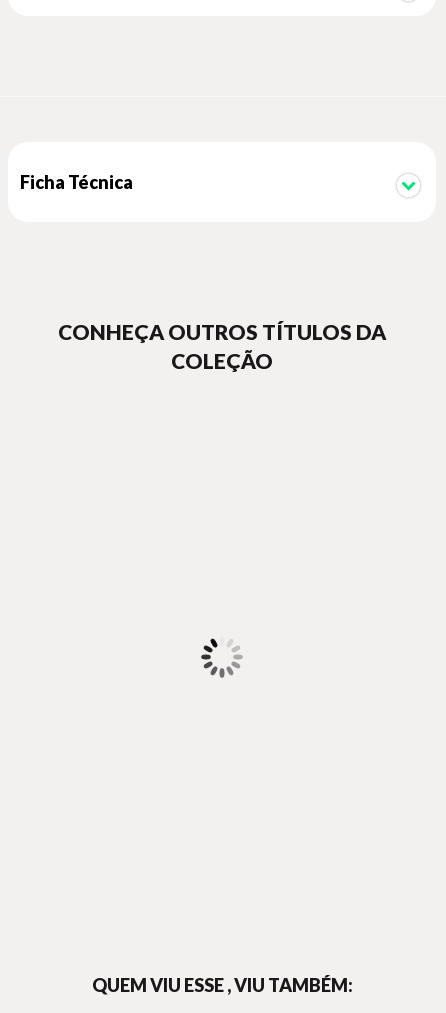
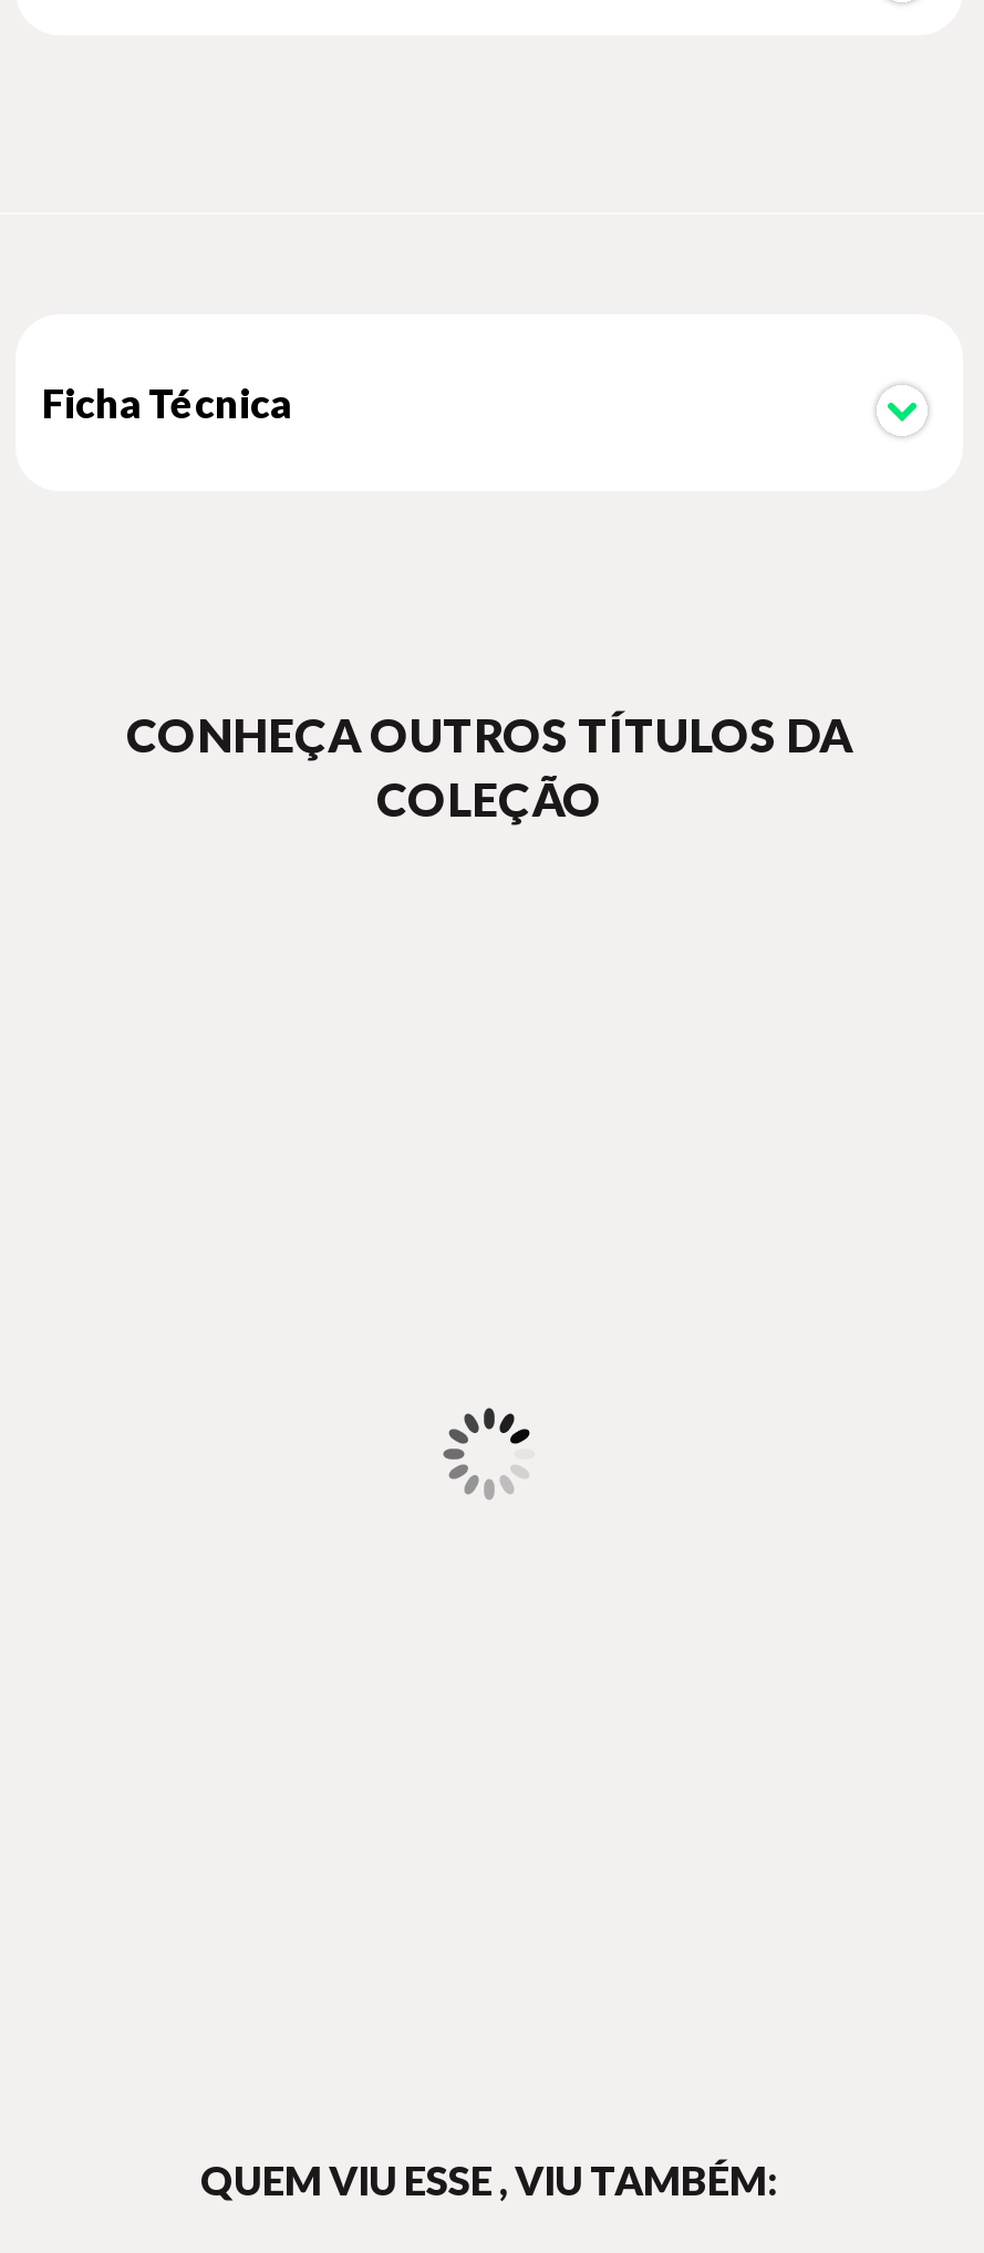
[202,637,243,677] [image] -> [452,1405,531,1494] [image]

